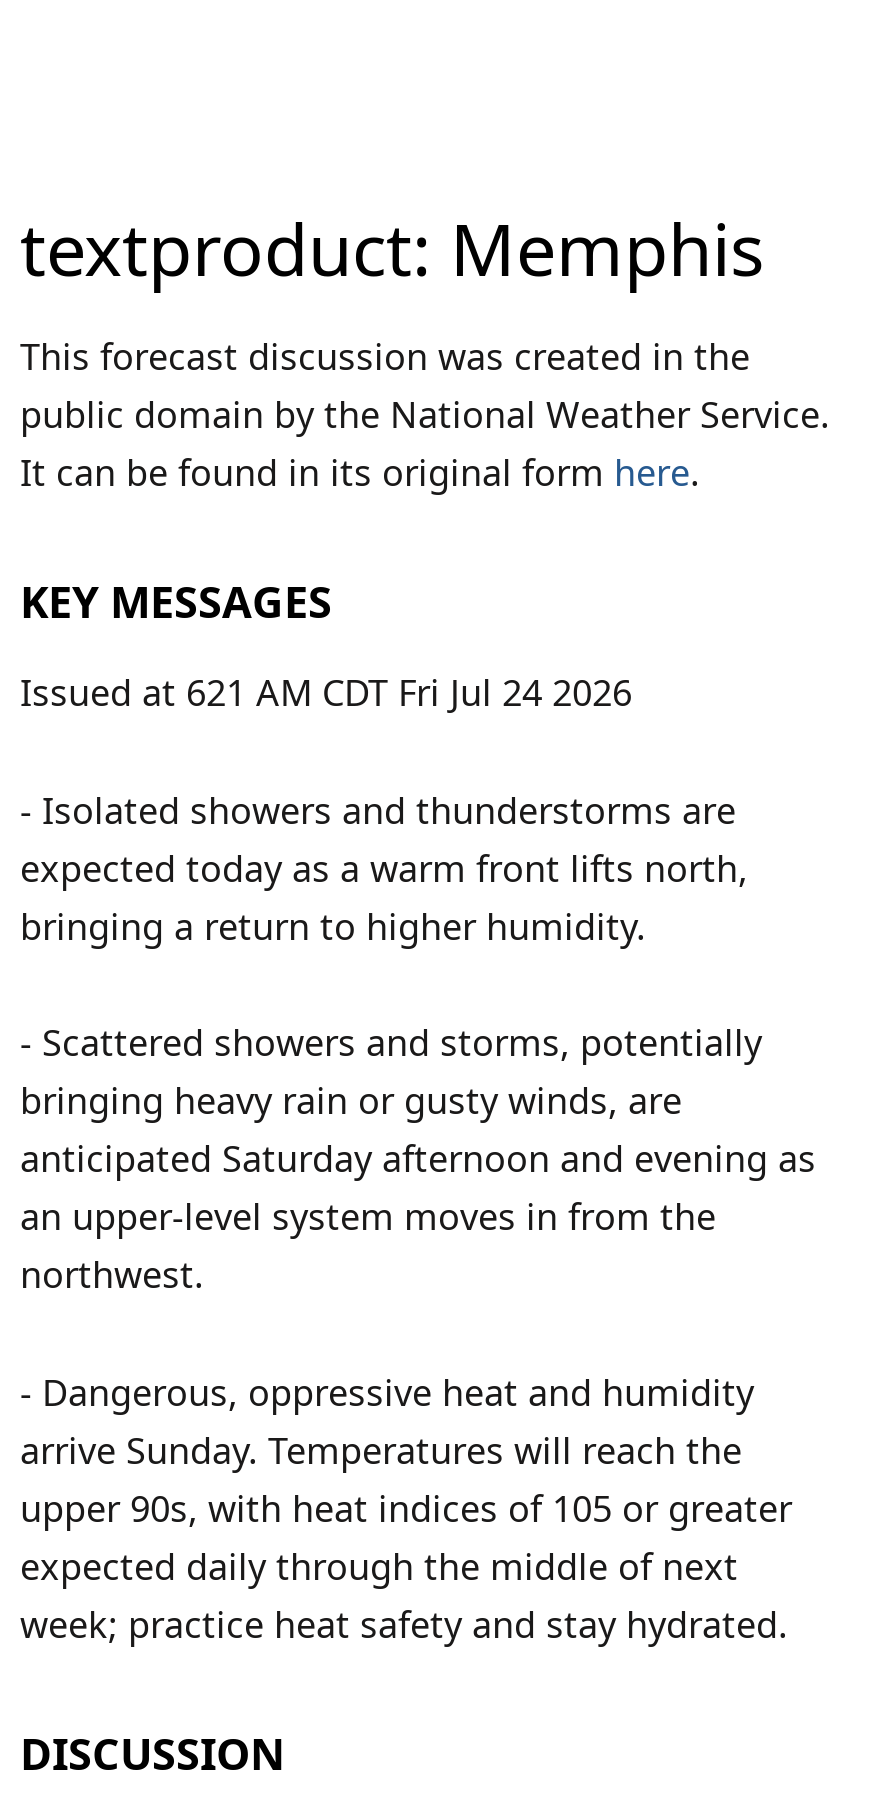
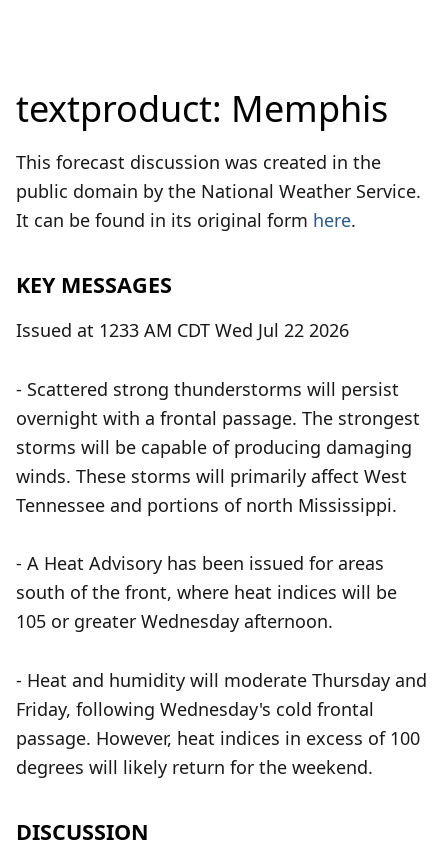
[20,668,632,716] Issued at 621 AM CDT Fri Jul 24 2026 -> [16,318,349,342] Issued at 1233 AM CDT Wed Jul 22 2026
[20,785,748,949] - Isolated showers and thunderstorms are | expected today as a warm front lifts north, | bringing a return to higher humidity. -> [16,377,420,517] - Scattered strong thunderstorms will persist | overnight with a frontal passage. The strongest | storms will be capable of producing damaging | winds. These storms will primarily affect West | Tennessee and portions of north Mississippi.
[20,1019,816,1299] - Scattered showers and storms, potentially | bringing heavy rain or gusty winds, are | anticipated Saturday afternoon and evening as | an upper-level system moves in from the | northwest. -> [16,551,397,633] - A Heat Advisory has been issued for areas | south of the front, where heat indices will be | 105 or greater Wednesday afternoon.
[20,1368,792,1648] - Dangerous, oppressive heat and humidity | arrive Sunday. Temperatures will reach the | upper 90s, with heat indices of 105 or greater | expected daily through the middle of next | week; practice heat safety and stay hydrated. -> [16,668,427,779] - Heat and humidity will moderate Thursday and | Friday, following Wednesday's cold frontal | passage. However, heat indices in excess of 100 | degrees will likely return for the weekend.

